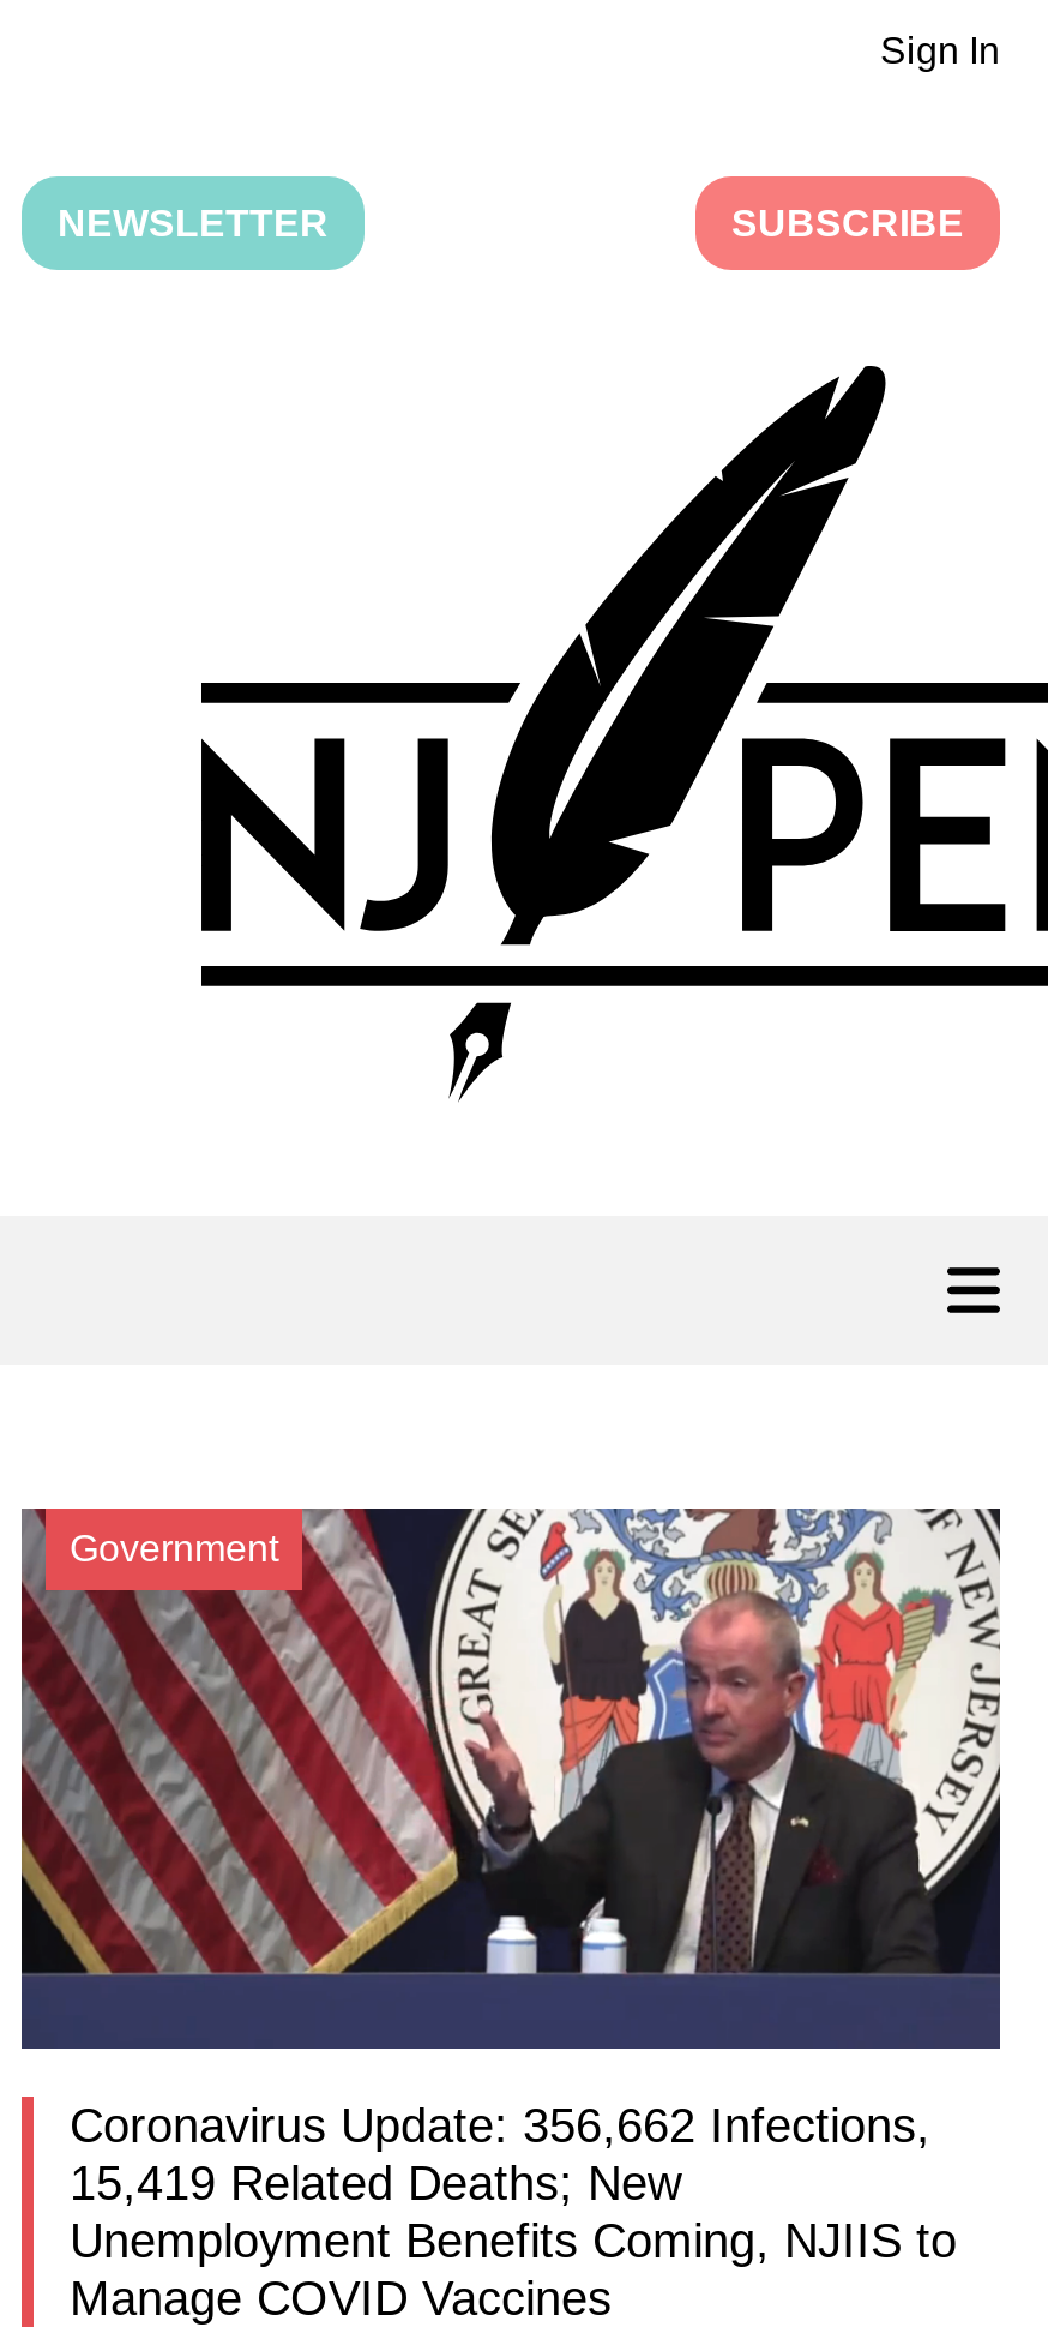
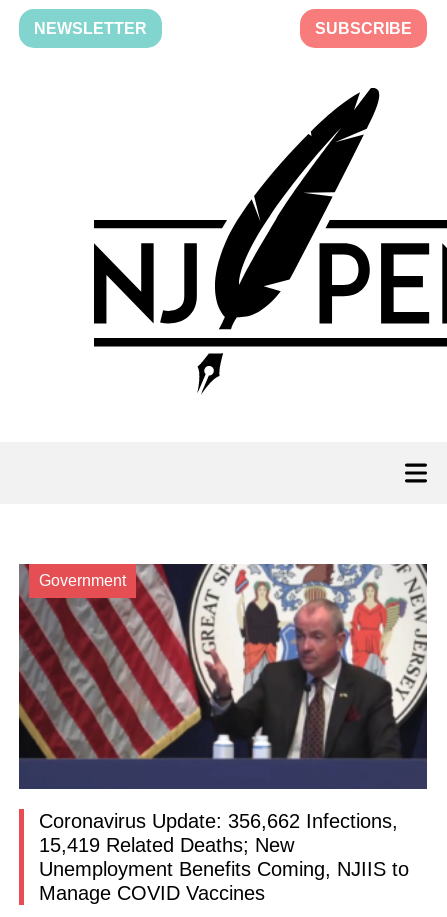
[880,30,1000,71] Sign In -> none

